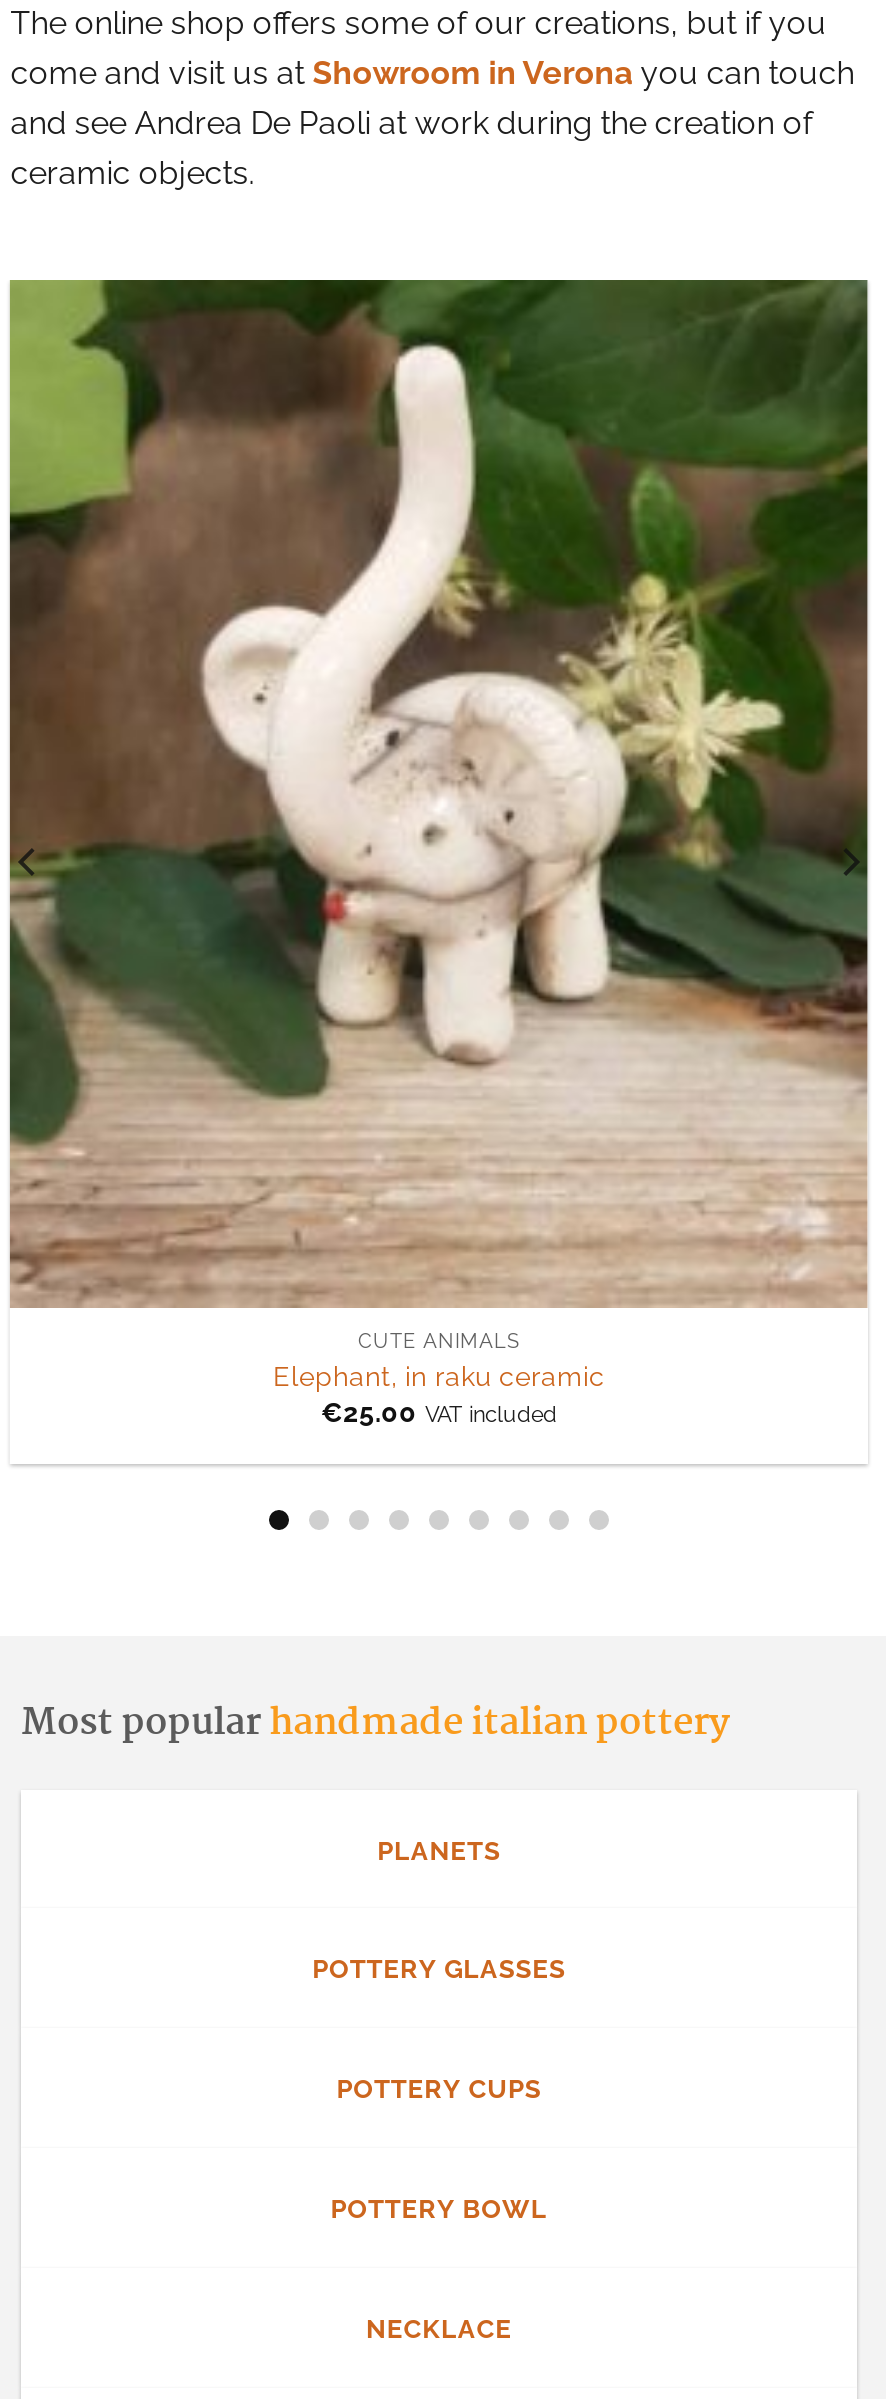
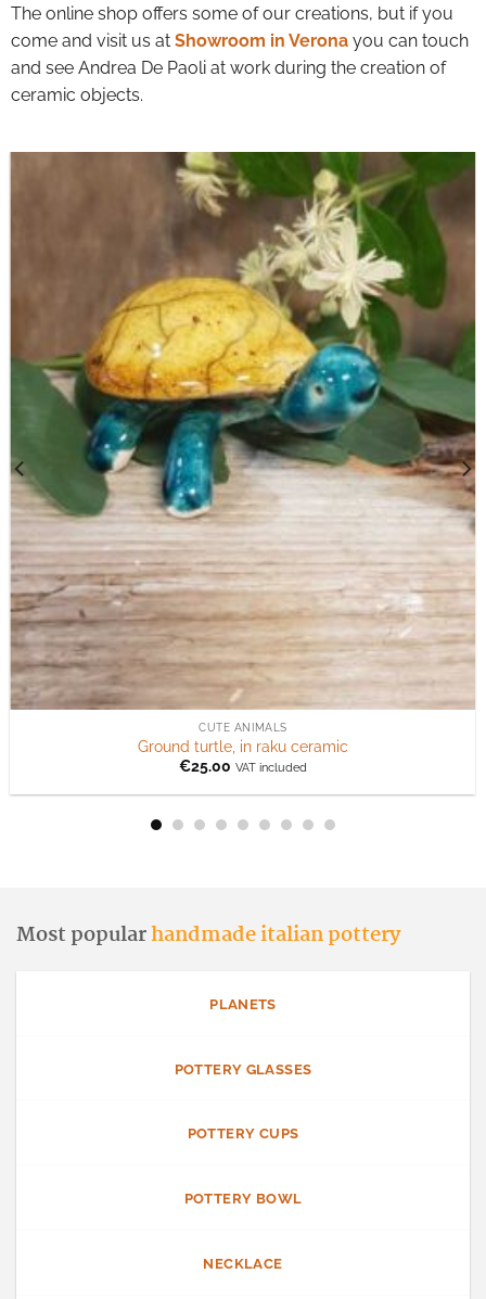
[9,278,869,1392] [image] | Elephant, in raku ceramic -> [10,151,476,755] [image] | Ground turtle, in raku ceramic

